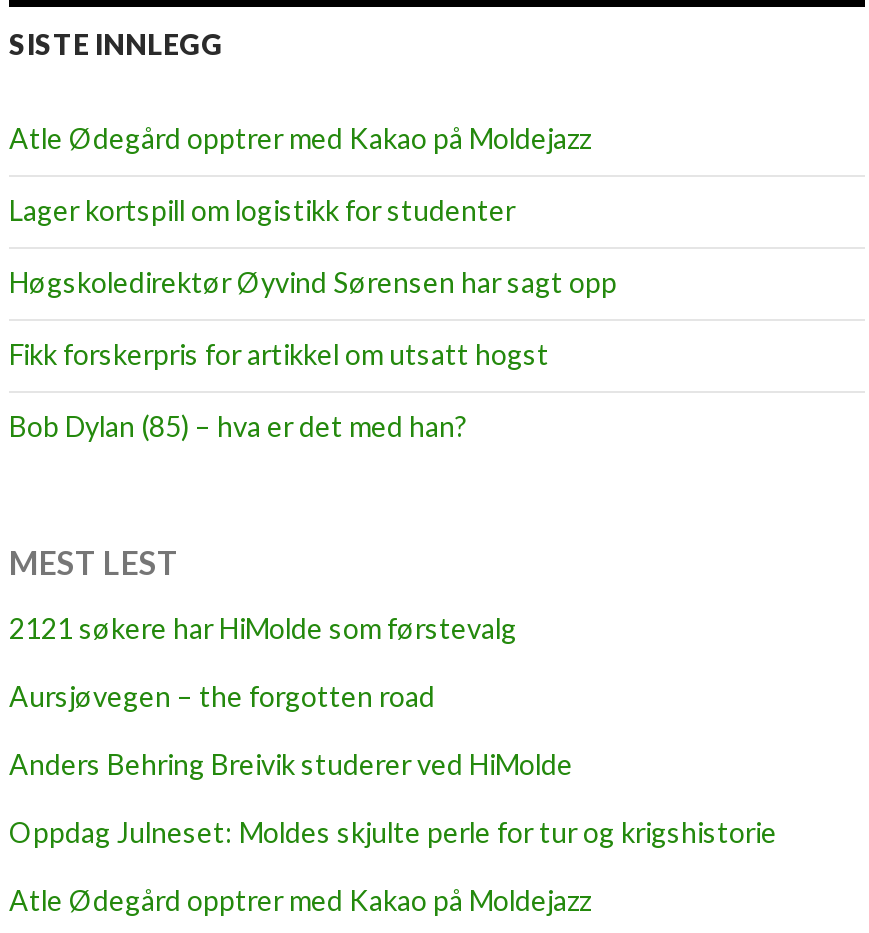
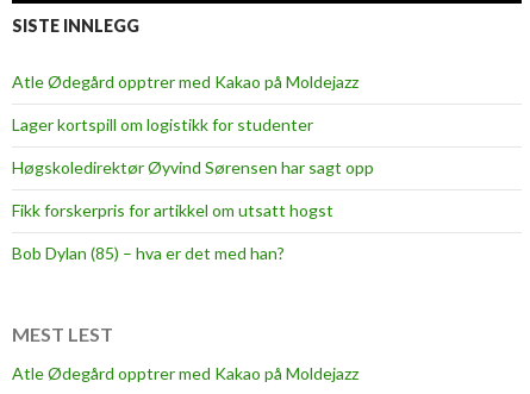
[9,610,777,848] 2121 søkere har HiMolde som førstevalg | Aursjøvegen – the forgotten road | Anders Behring Breivik studerer ved HiMolde | Oppdag Julneset: Moldes skjulte perle for tur og krigshistorie -> none

